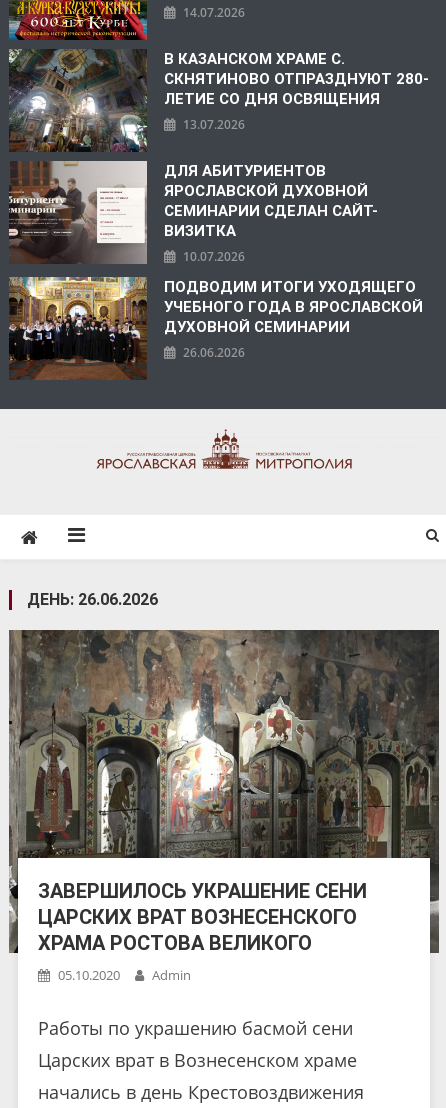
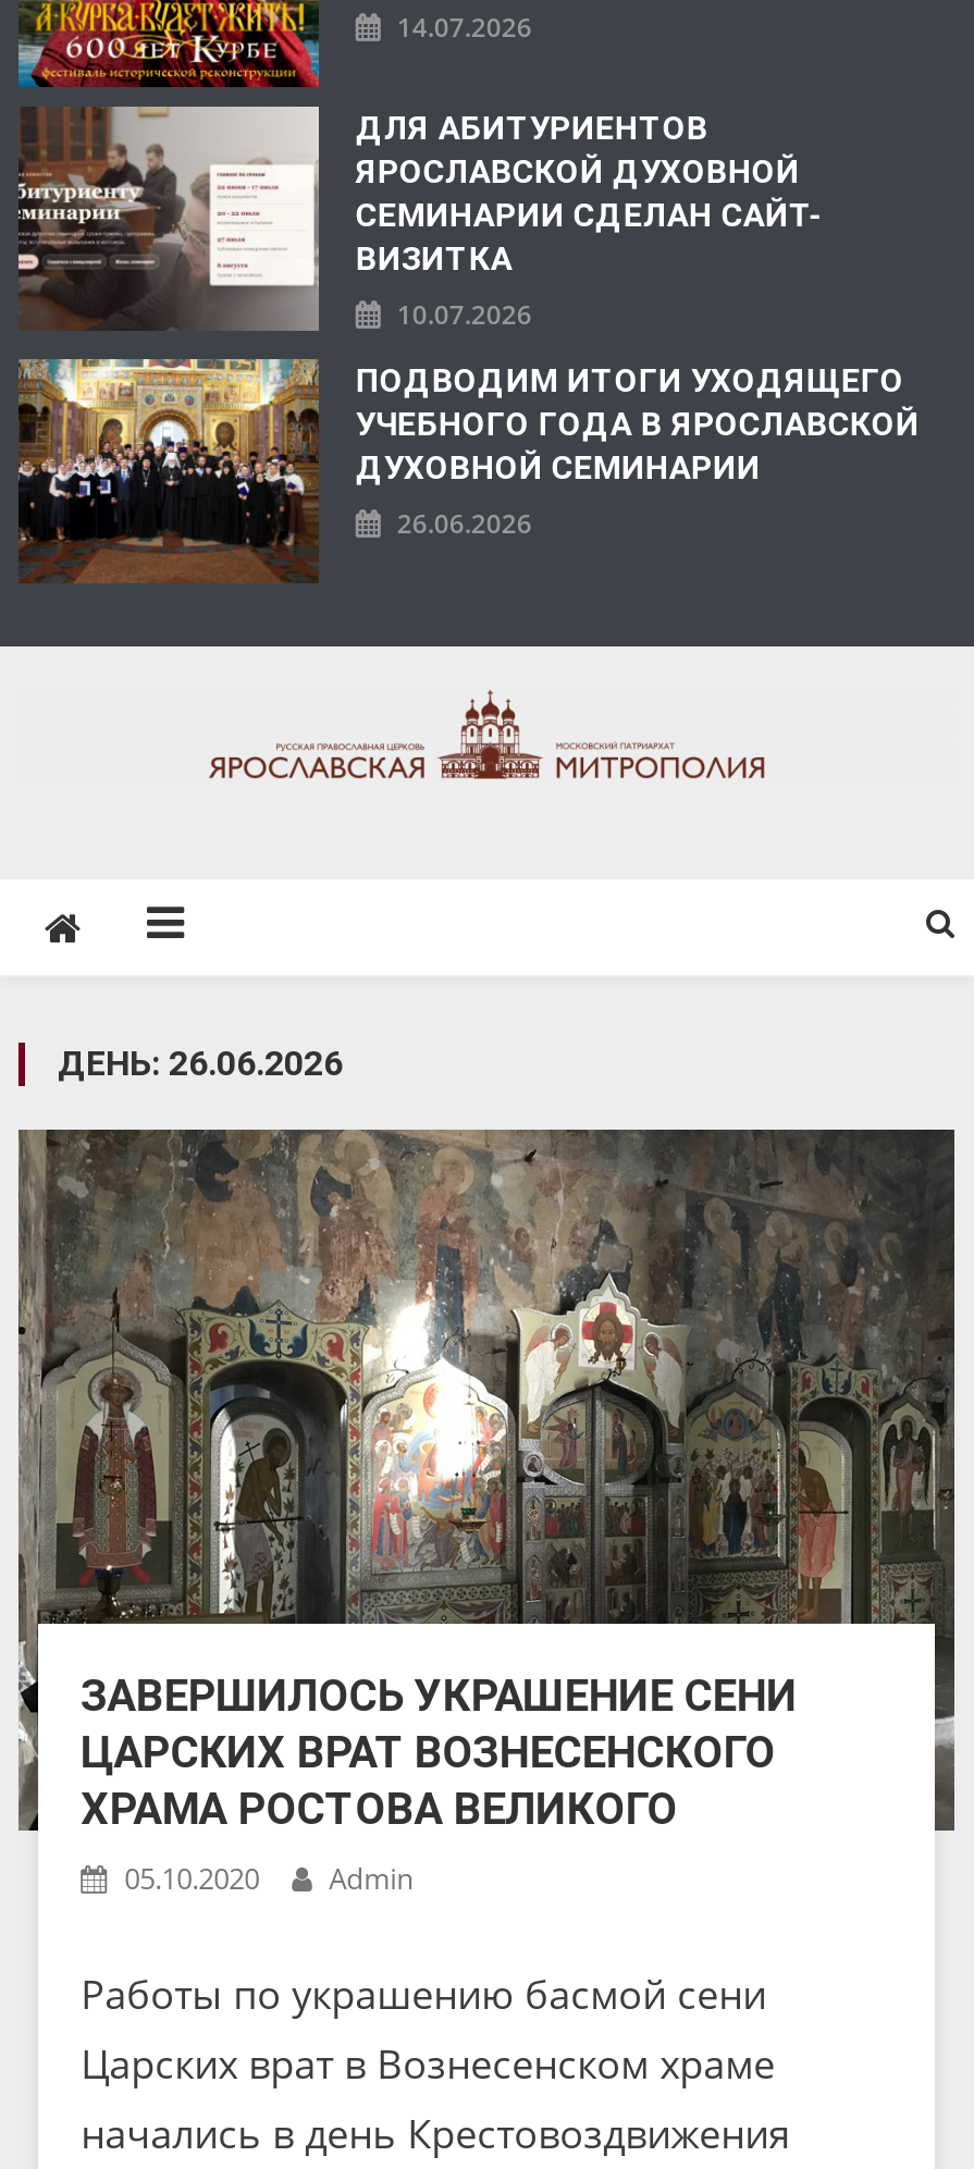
[8,49,429,152] [image] | В КАЗАНСКОМ ХРАМЕ С. | СКНЯТИНОВО ОТПРАЗДНУЮТ 280- | ЛЕТИЕ СО ДНЯ ОСВЯЩЕНИЯ | 13.07.2026 -> none

